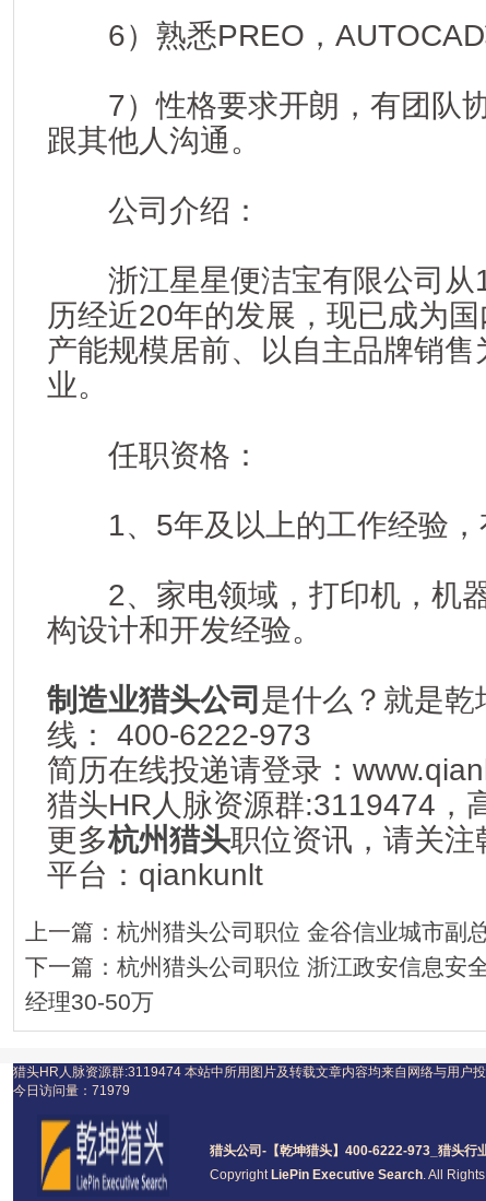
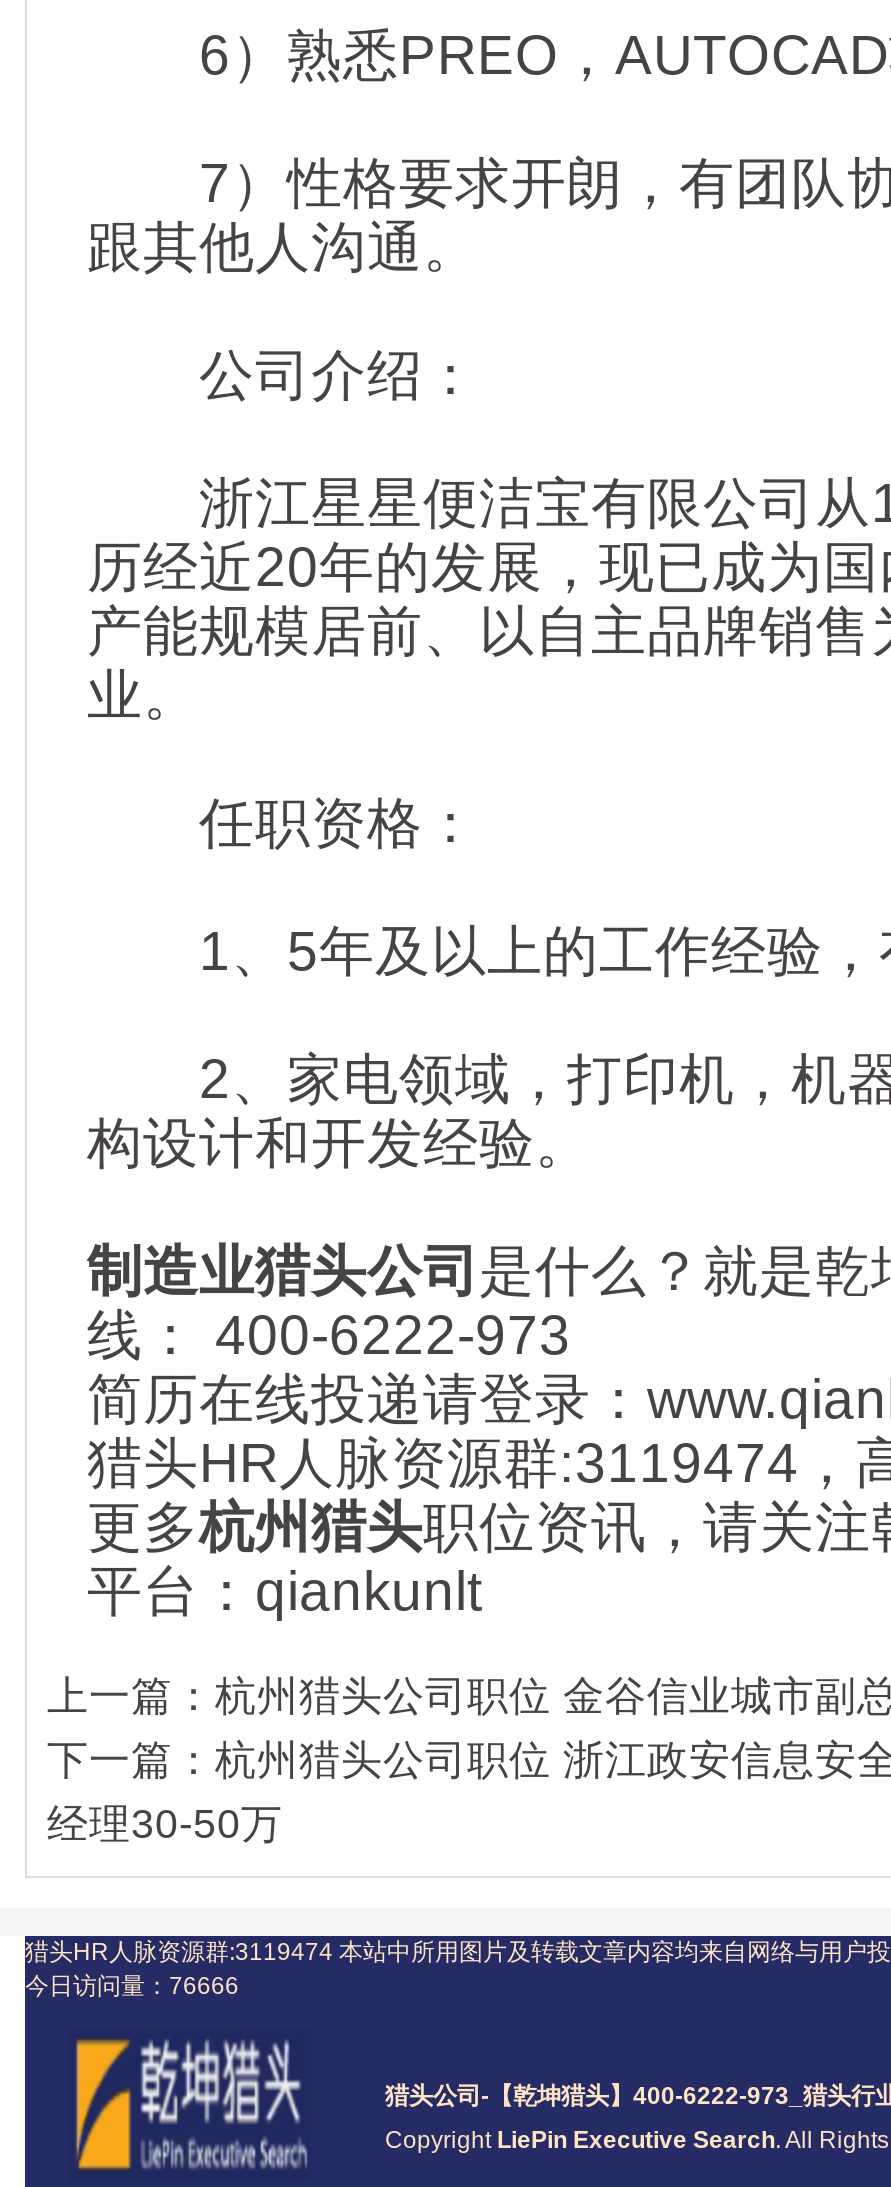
[13,1083,130,1098] 今日访问量：71979 -> [25,1972,239,2000] 今日访问量：76666

